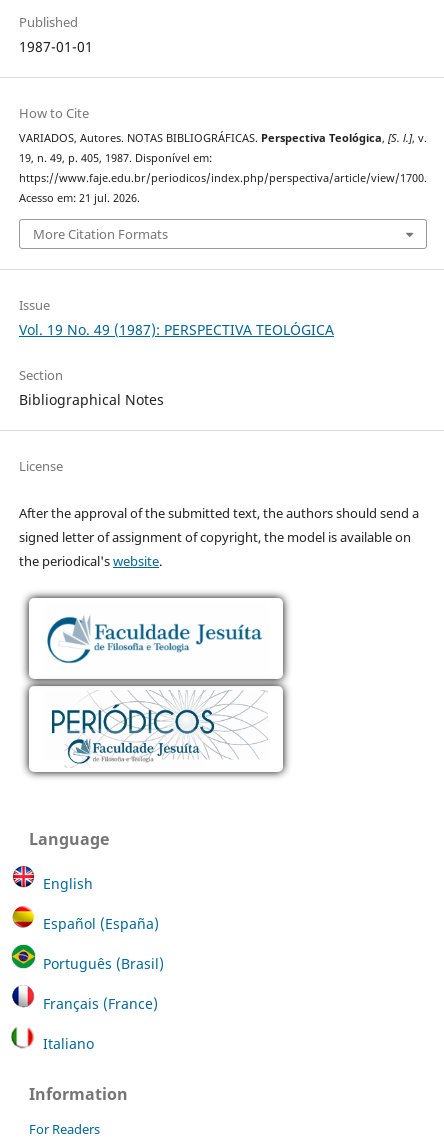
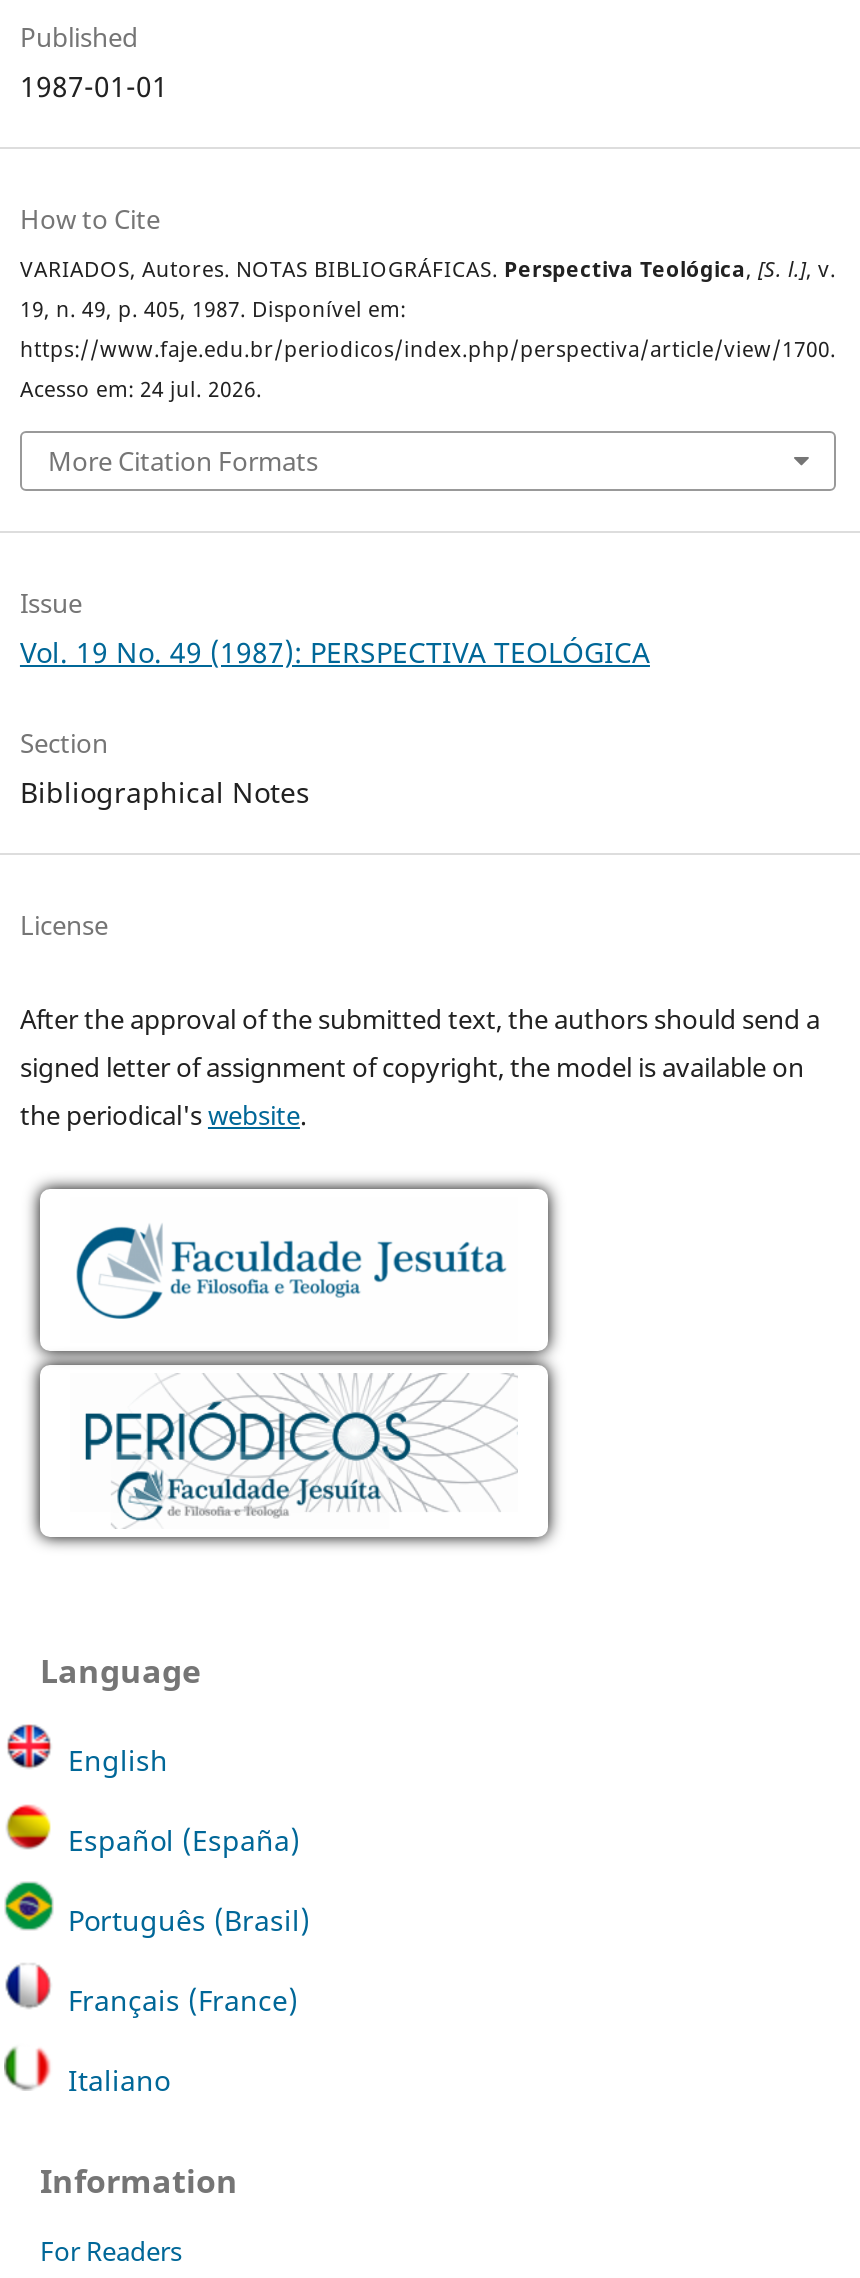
[19,191,140,205] Acesso em: 21 jul. 2026. -> [20,375,262,403] Acesso em: 24 jul. 2026.

